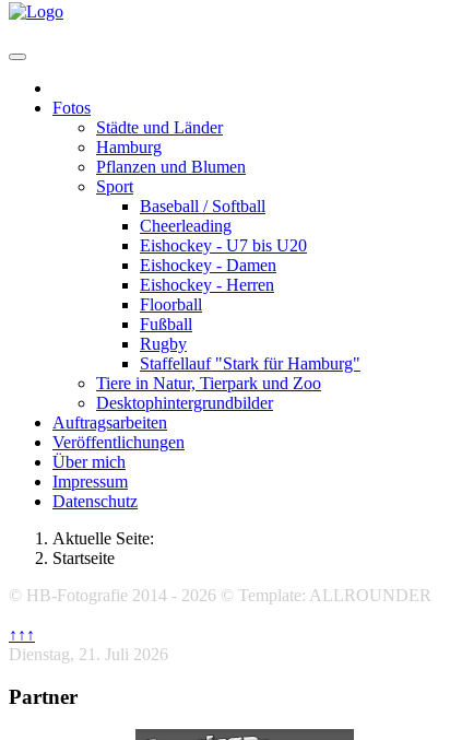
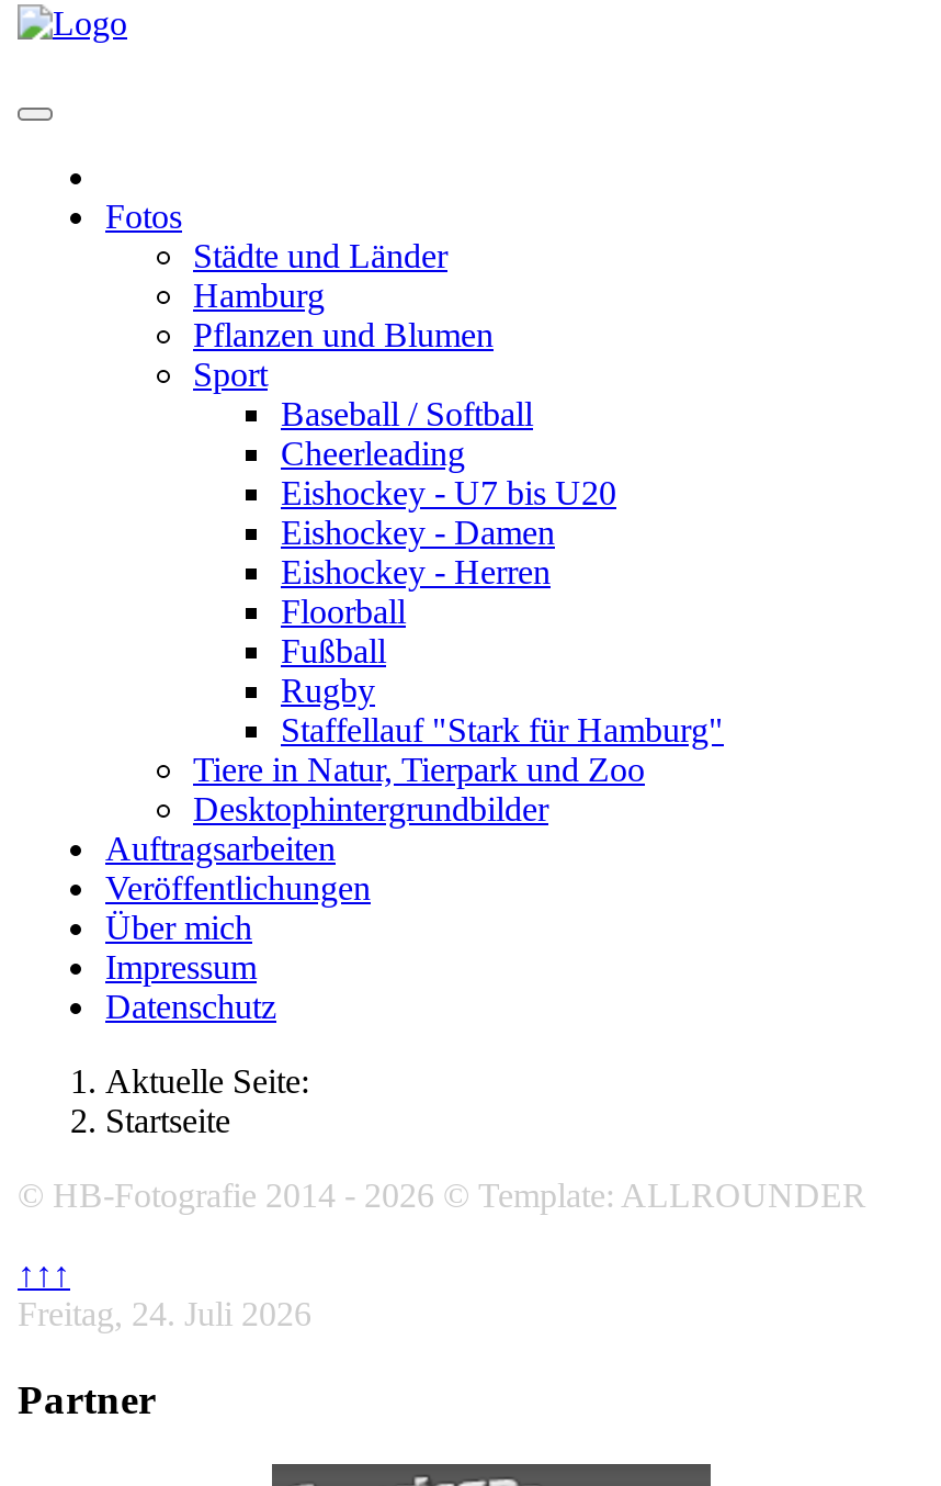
[9,645,168,663] Dienstag, 21. Juli 2026 -> [18,1295,311,1332] Freitag, 24. Juli 2026

